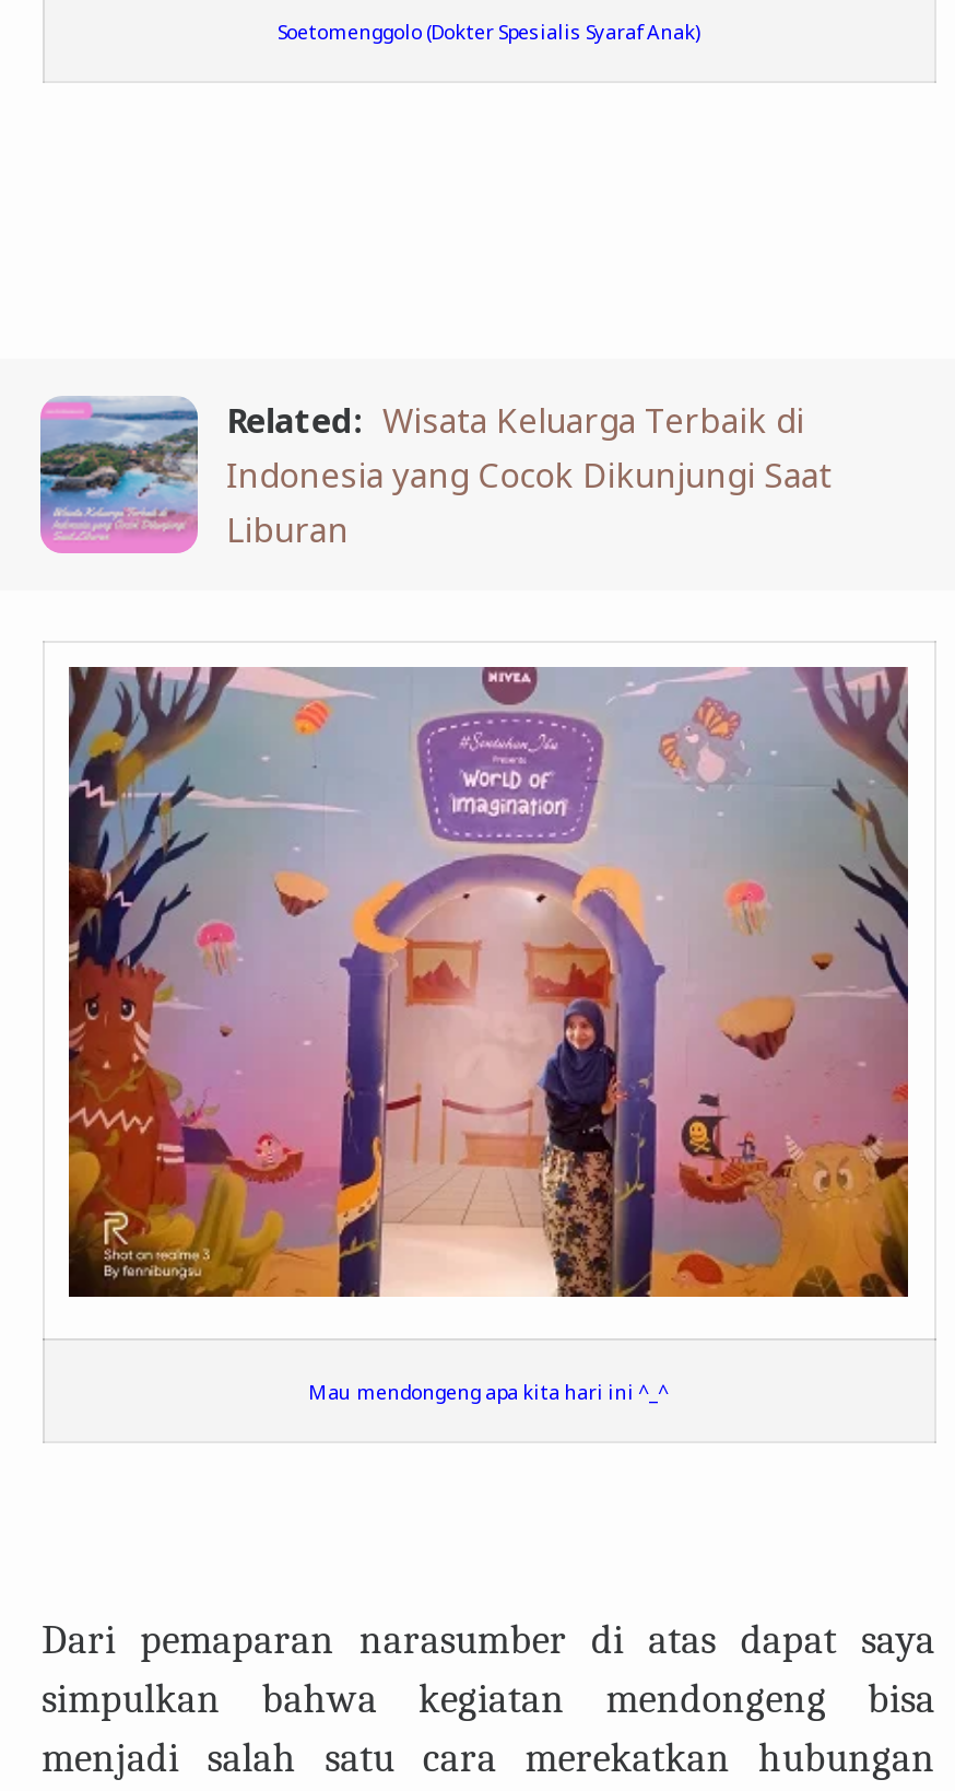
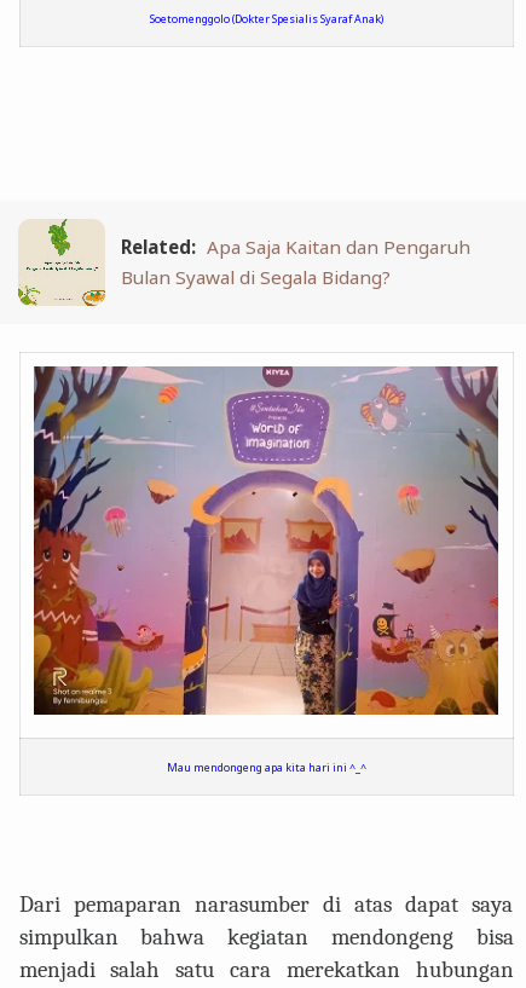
[38,396,832,555] [image] | Related: Wisata Keluarga Terbaik di | Indonesia yang Cocok Dikunjungi Saat | Liburan -> [17,219,471,307] [image] | Related: Apa Saja Kaitan dan Pengaruh | Bulan Syawal di Segala Bidang?

